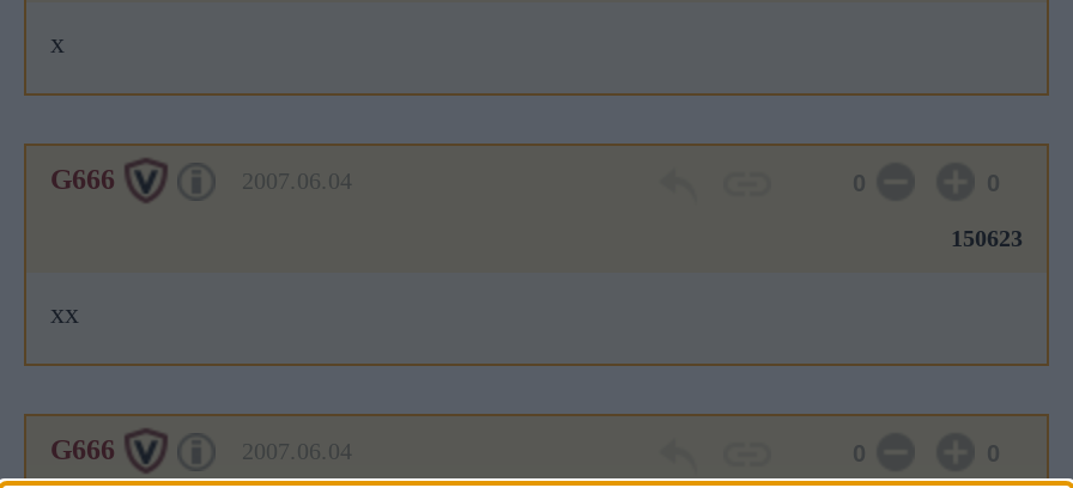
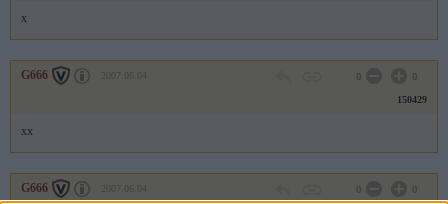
[951,225,1023,251] 150623 -> [397,94,427,105] 150429

